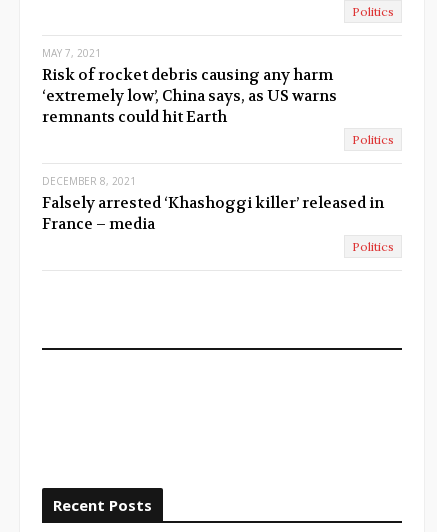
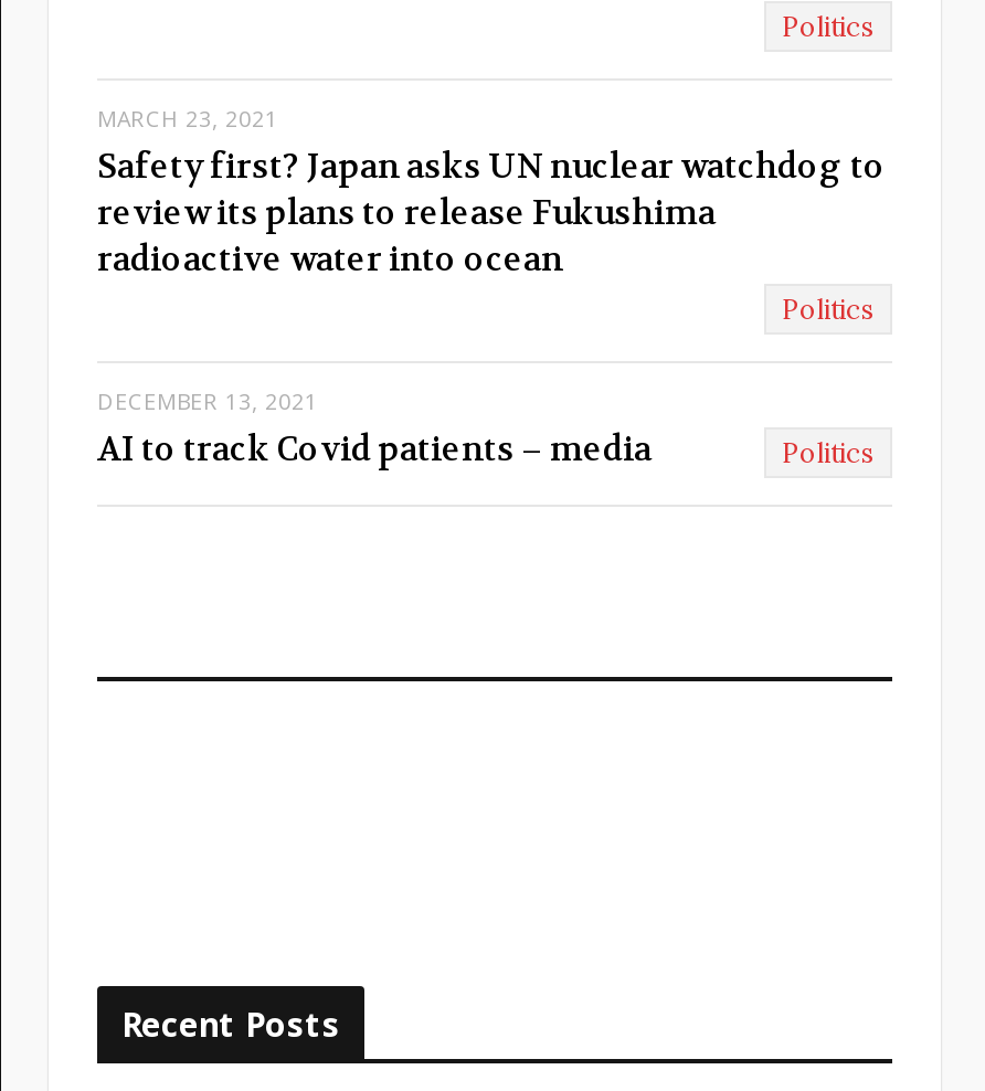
[42,46,337,127] MAY 7, 2021 | Risk of rocket debris causing any harm | ‘extremely low’, China says, as US warns | remnants could hit Earth -> [97,102,886,281] MARCH 23, 2021 | Safety first? Japan asks UN nuclear watchdog to | review its plans to release Fukushima | radioactive water into ocean
[42,174,384,234] DECEMBER 8, 2021 | Falsely arrested ‘Khashoggi killer’ released in | France – media -> [97,385,652,471] DECEMBER 13, 2021 | AI to track Covid patients – media

